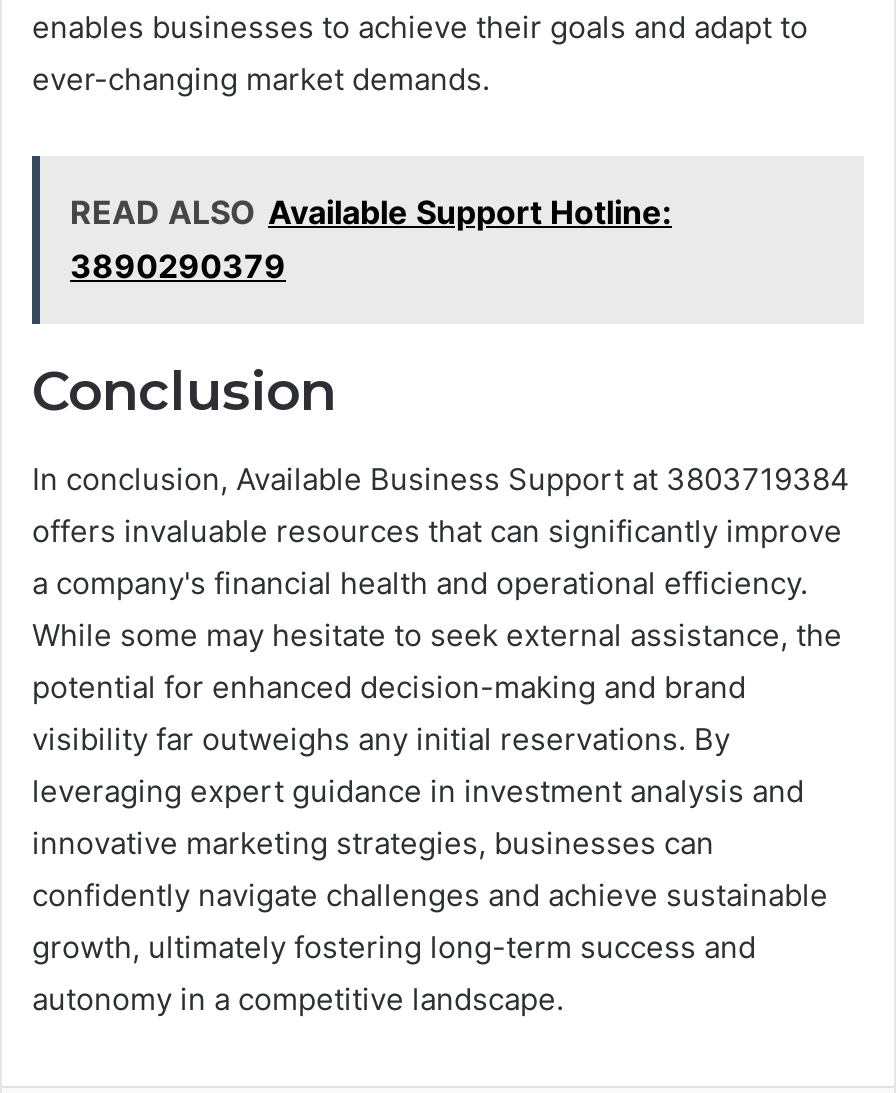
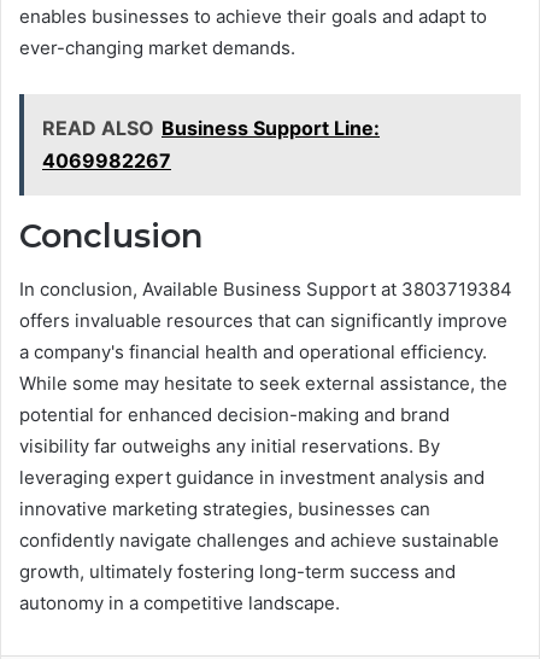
[70,192,672,232] READ ALSO Available Support Hotline: -> [42,116,380,140] READ ALSO Business Support Line:
[70,246,286,286] 3890290379 -> [42,148,171,173] 4069982267

